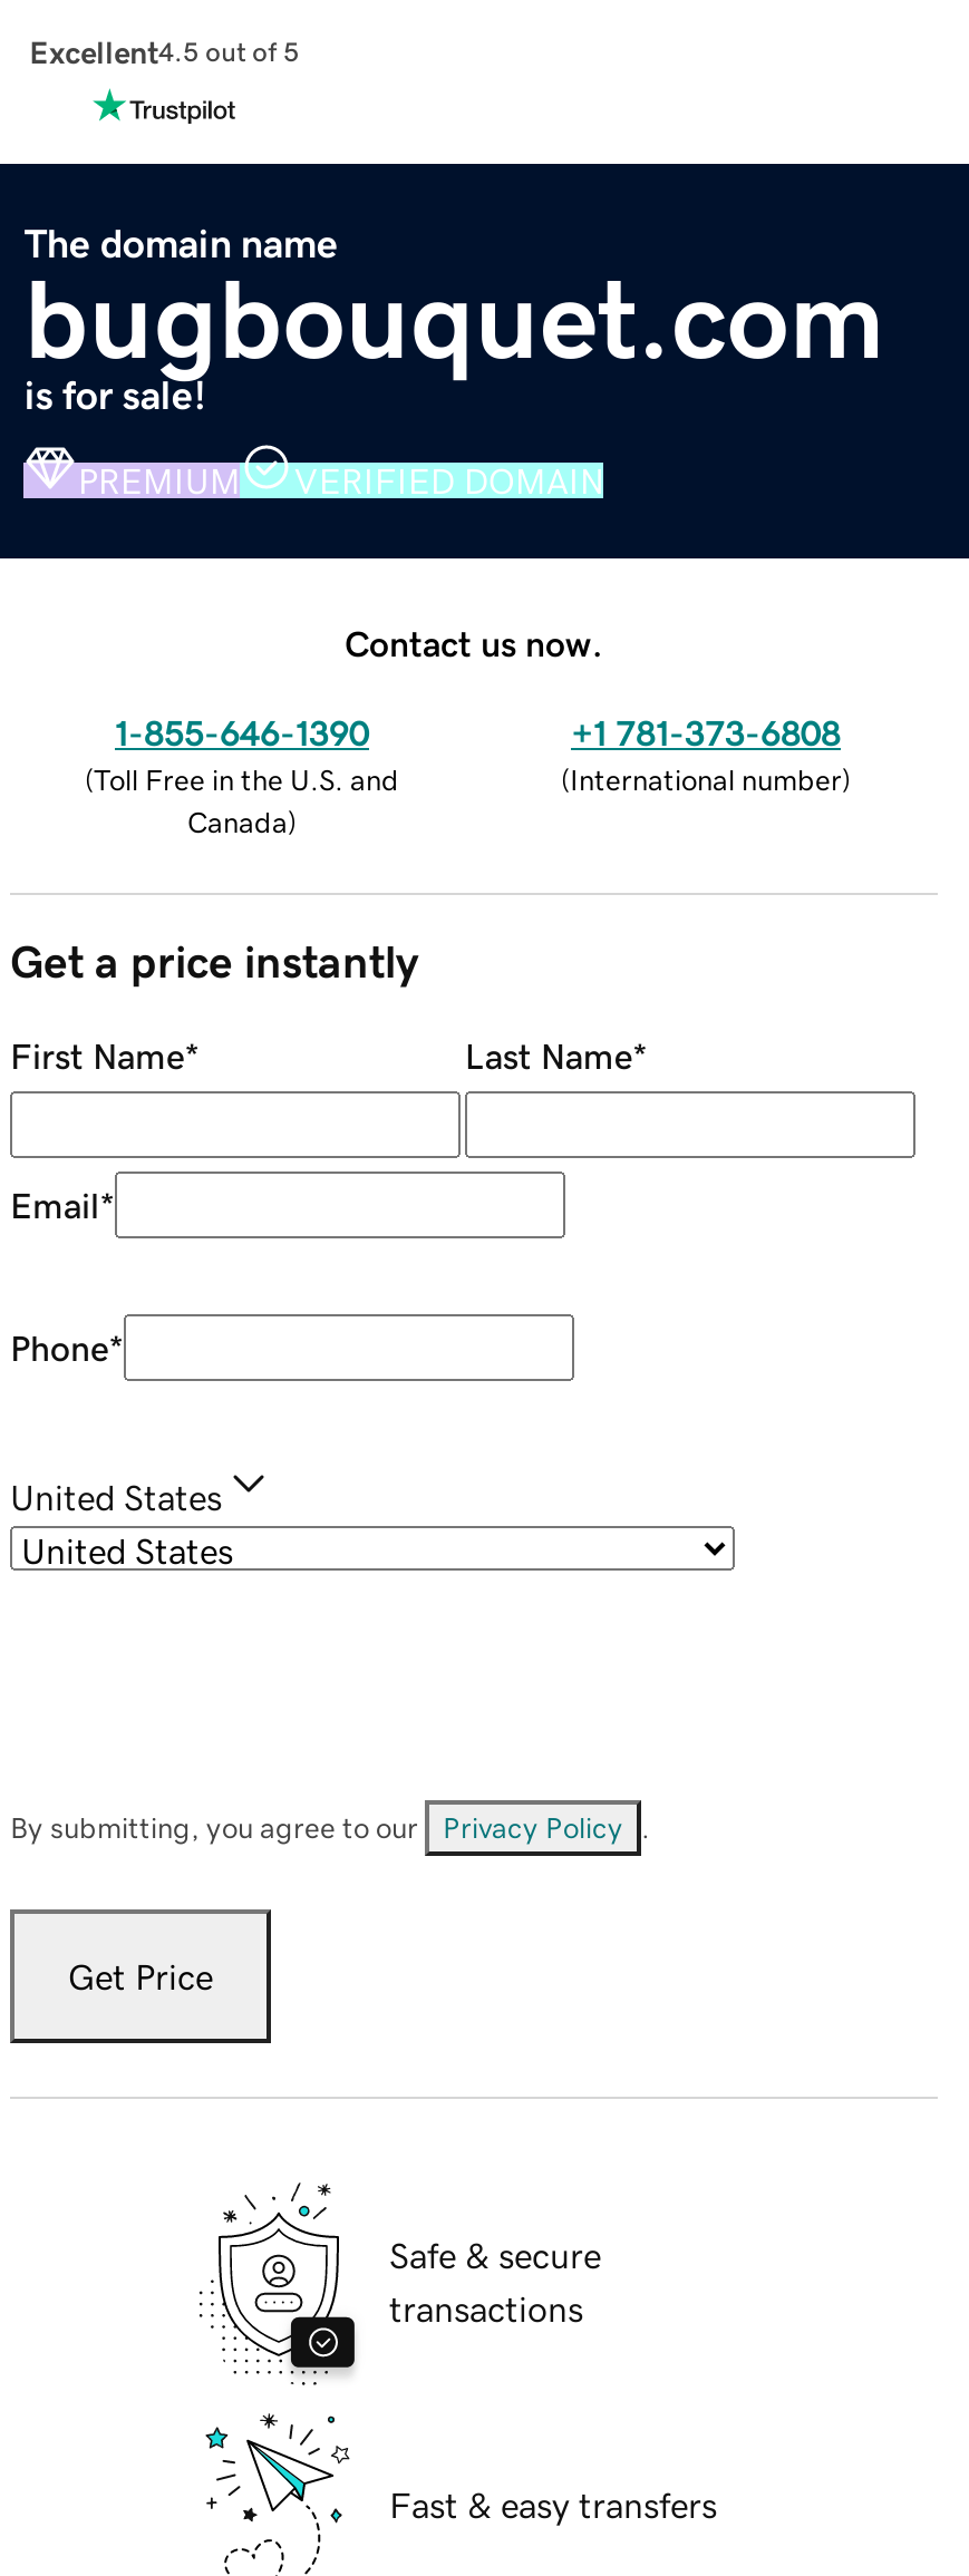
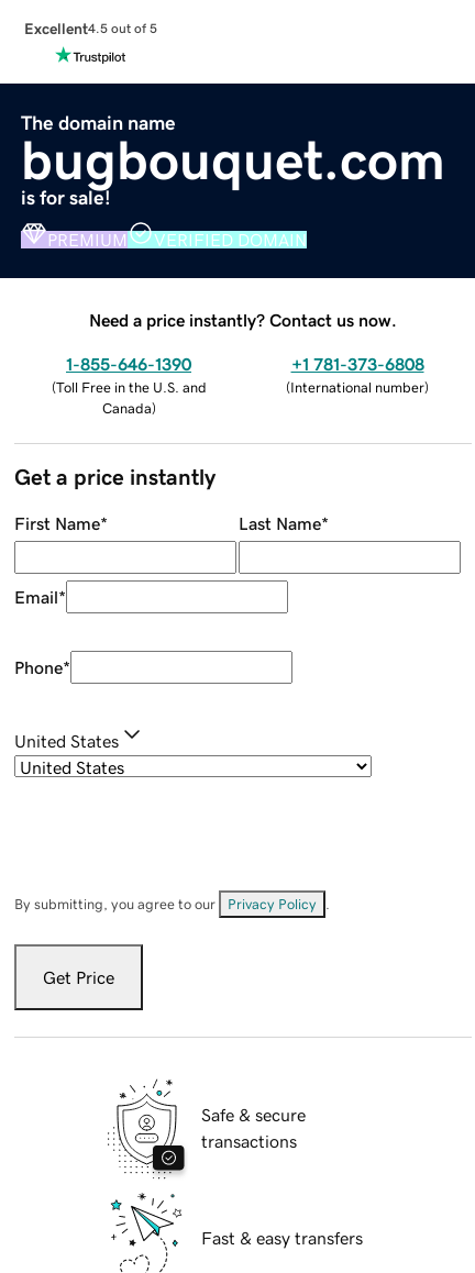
[345,624,603,660] Contact us now. -> [89,311,397,328] Need a price instantly? Contact us now.

